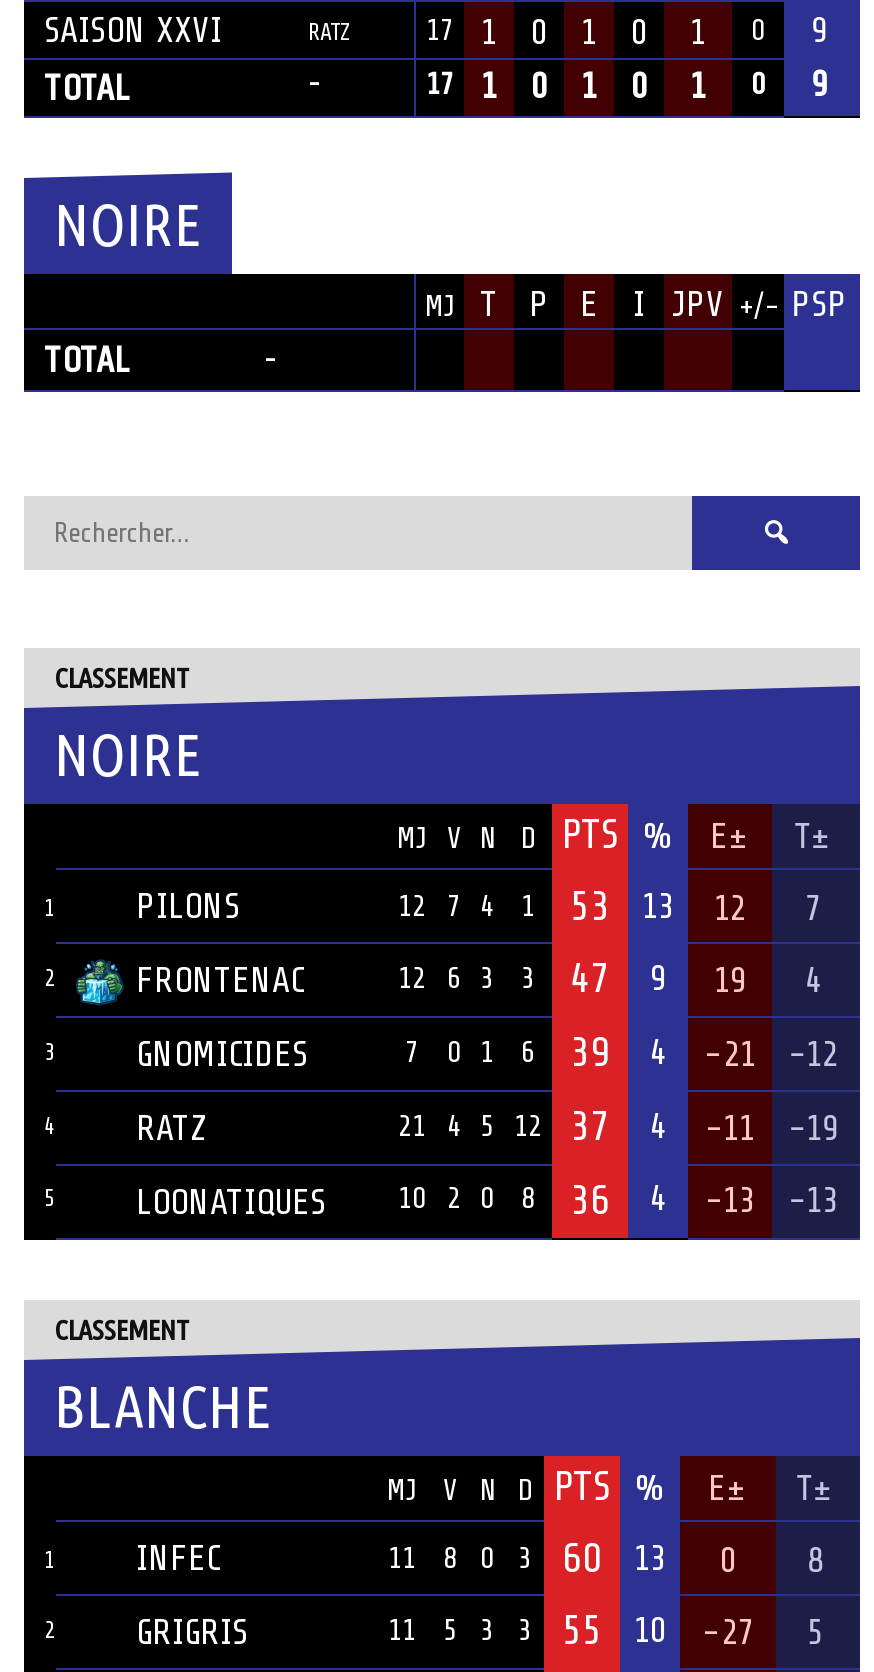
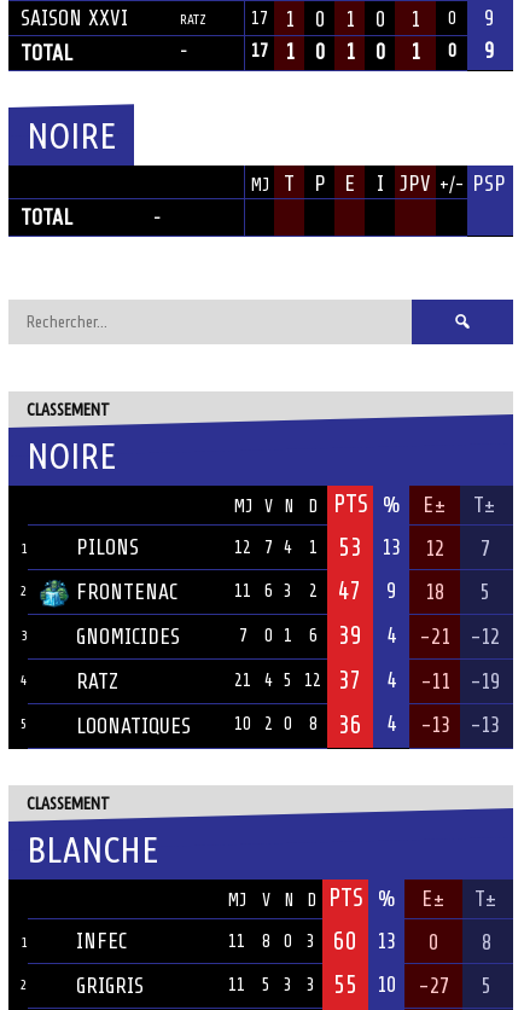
[398,961,426,995] 12 -> [234,581,251,601] 11
[521,961,535,995] 3 -> [308,581,317,601] 2
[714,959,746,999] 19 -> [425,579,444,603] 18
[805,959,821,999] 4 -> [480,579,490,603] 5

